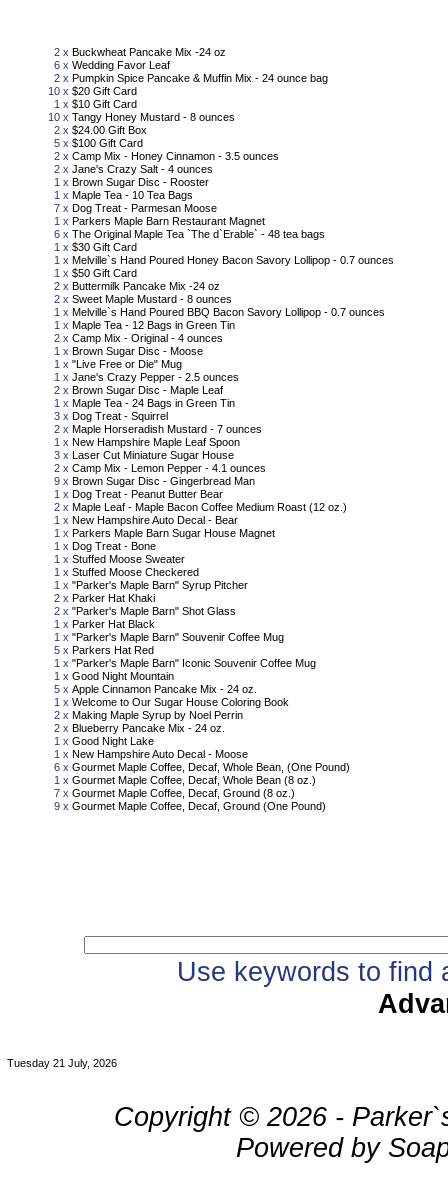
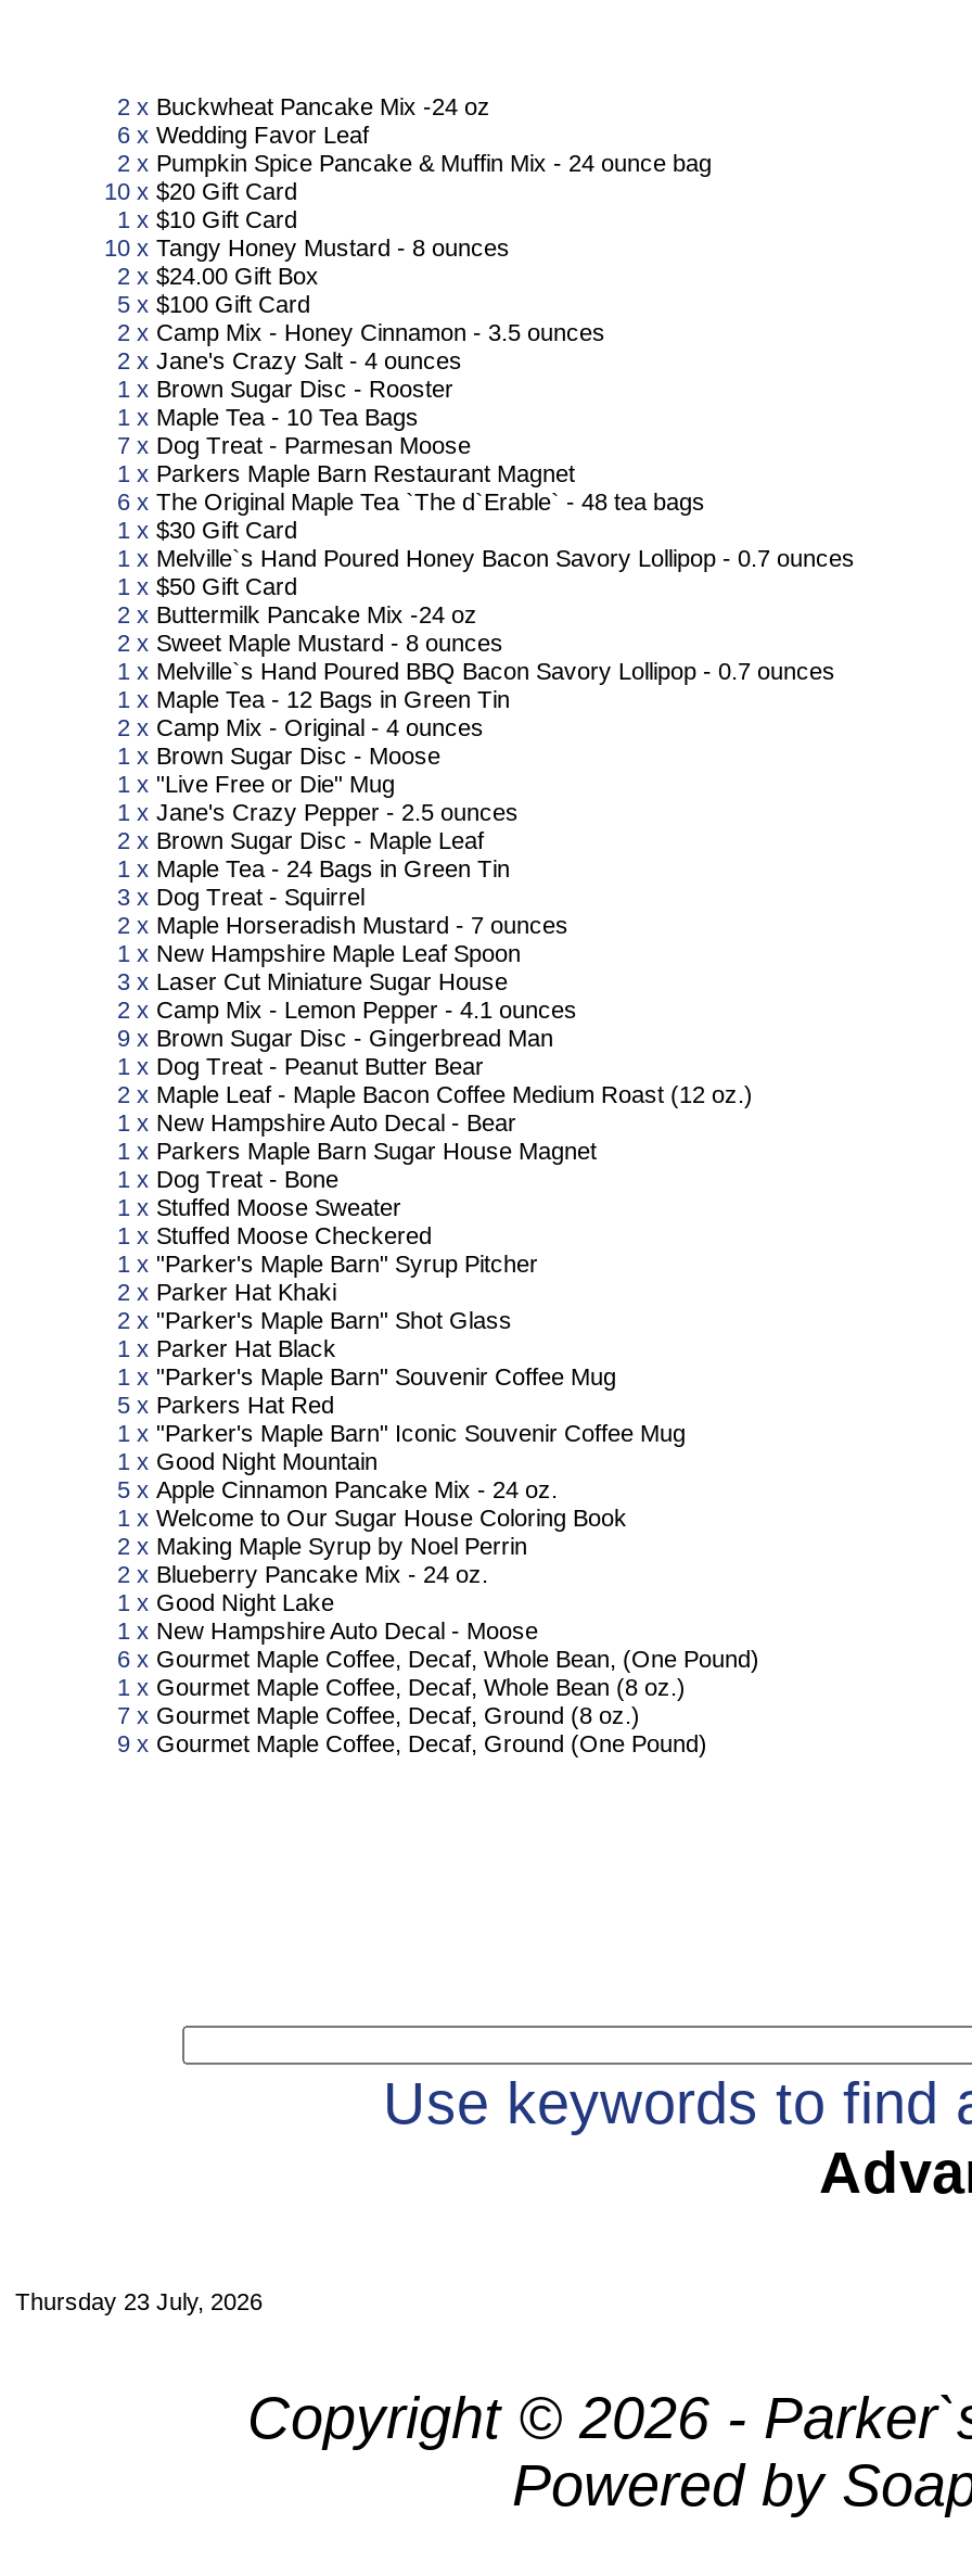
[1,1057,123,1069] Tuesday 21 July, 2026 -> [2,2288,276,2314] Thursday 23 July, 2026

